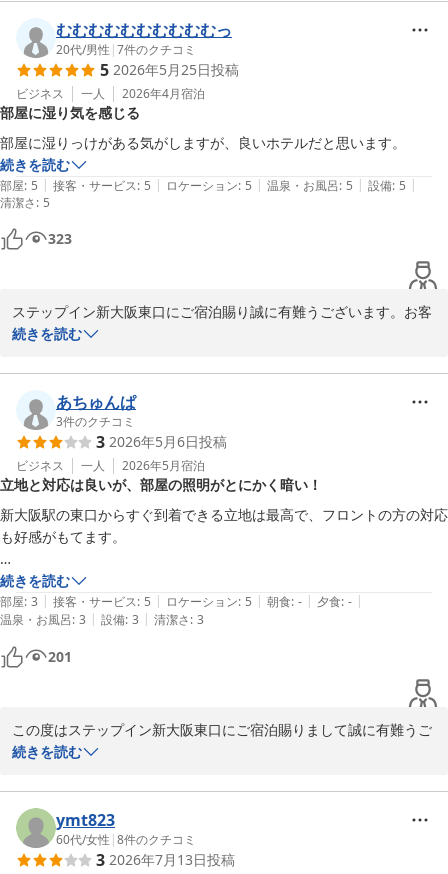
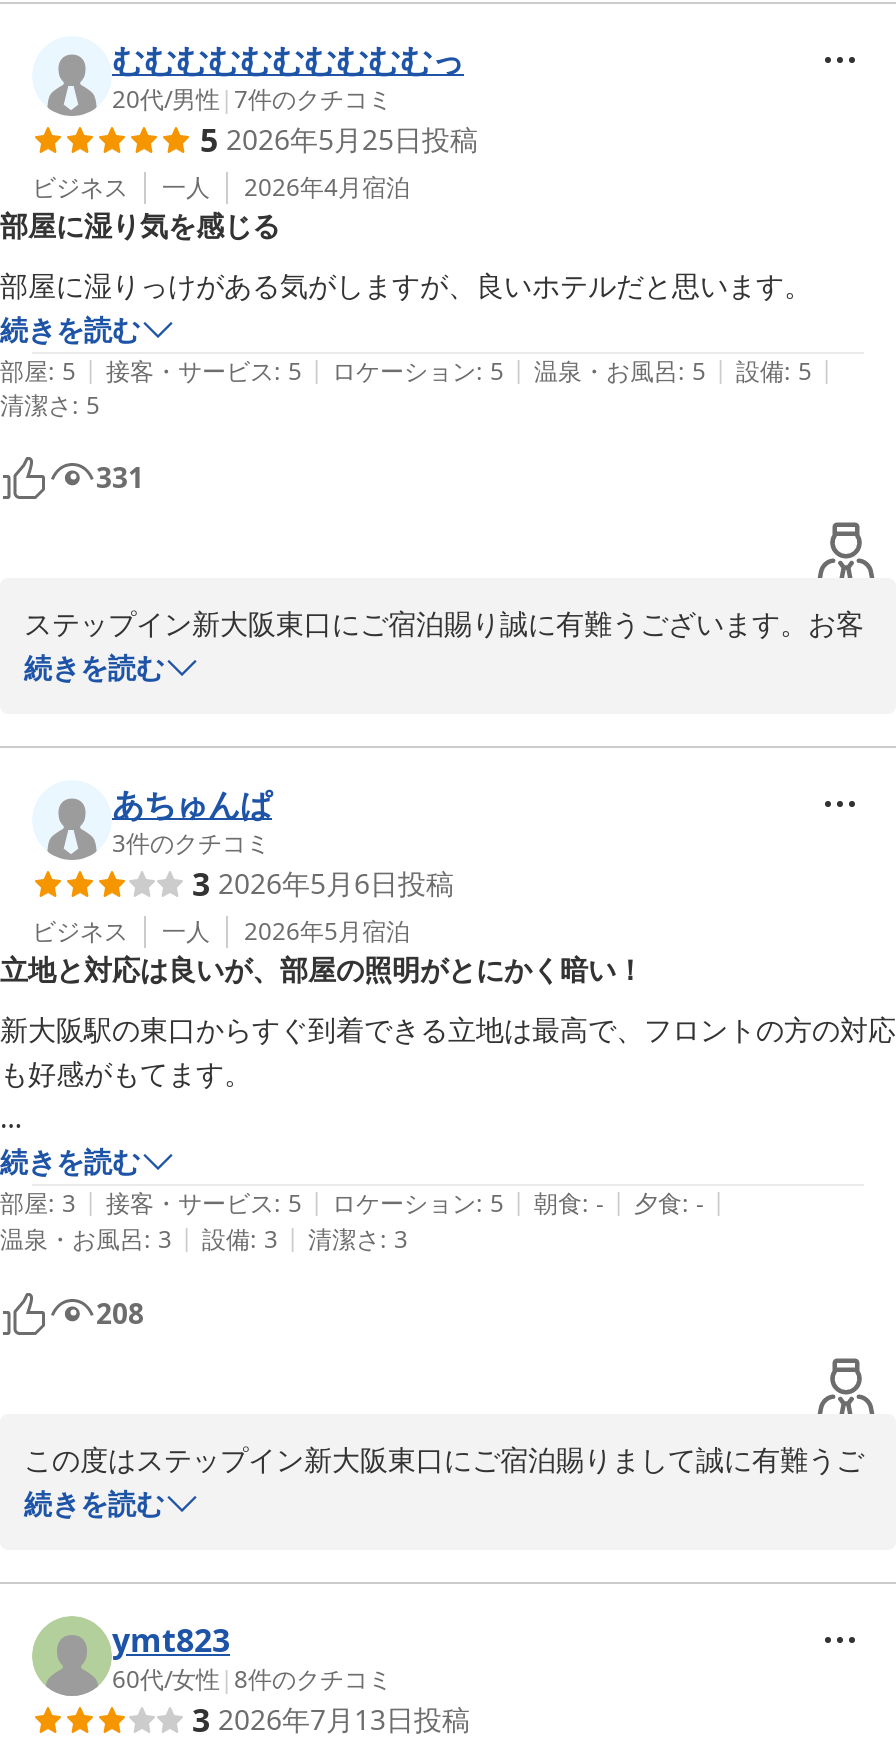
[48,229,72,248] 323 -> [96,458,144,496] 331
[48,647,72,666] 201 -> [96,1294,144,1332] 208

